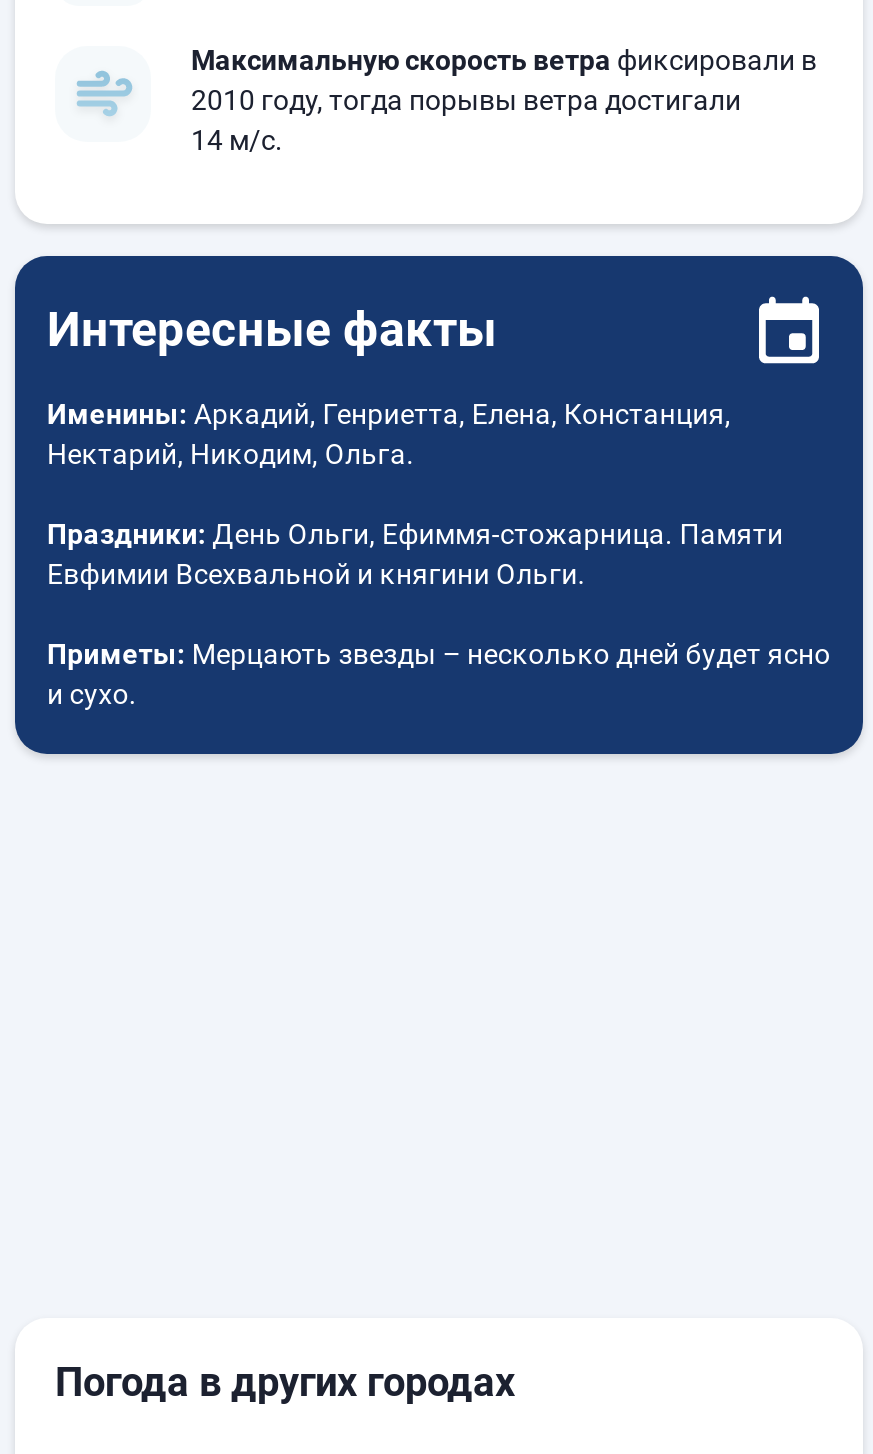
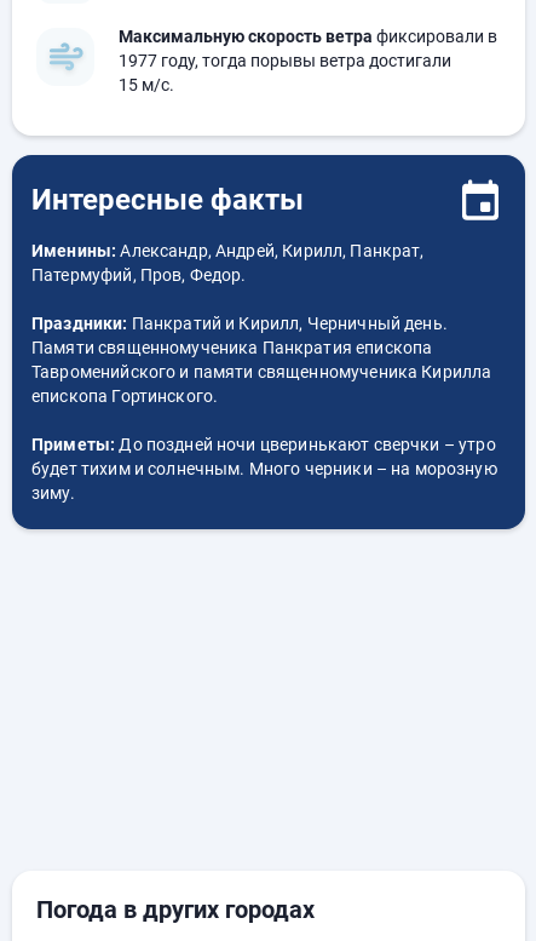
[191,84,741,116] 2010 году, тогда порывы ветра достигали -> [119,51,451,70] 1977 году, тогда порывы ветра достигали
[191,124,283,156] 14 м/с. -> [119,75,174,94] 15 м/с.
[47,398,731,470] Именины: Аркадий, Генриетта, Елена, Констанция, | Нектарий, Никодим, Ольга. -> [31,241,424,285] Именины: Александр, Андрей, Кирилл, Панкрат, | Патермуфий, Пров, Федор.
[47,518,783,590] Праздники: День Ольги, Ефиммя-стожарница. Памяти | Евфимии Всехвальной и княгини Ольги. -> [31,314,492,406] Праздники: Панкратий и Кирилл, Черничный день. | Памяти священномученика Панкратия епископа | Тавроменийского и памяти священномученика Кирилла | епископа Гортинского.
[47,638,831,710] Приметы: Мерцають звезды – несколько дней будет ясно | и сухо. -> [31,435,497,503] Приметы: До поздней ночи цверинькают сверчки – утро | будет тихим и солнечным. Много черники – на морозную | зиму.

